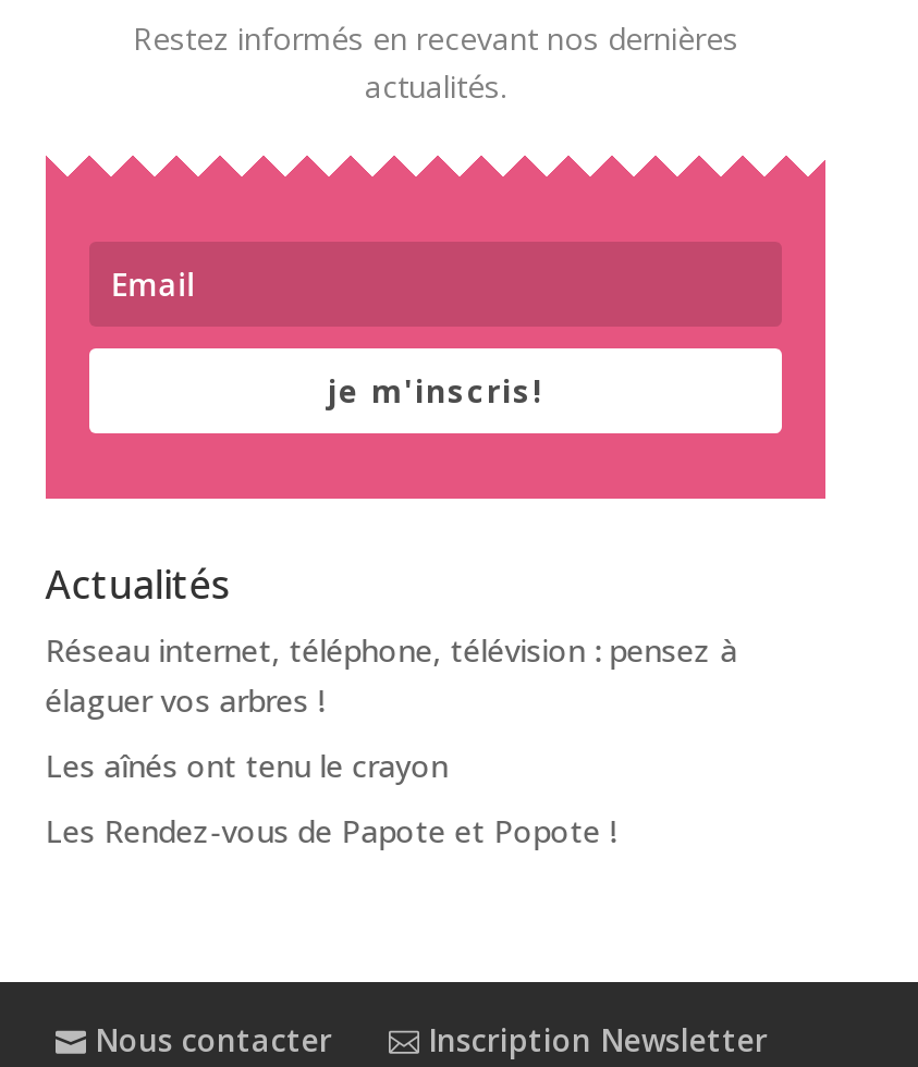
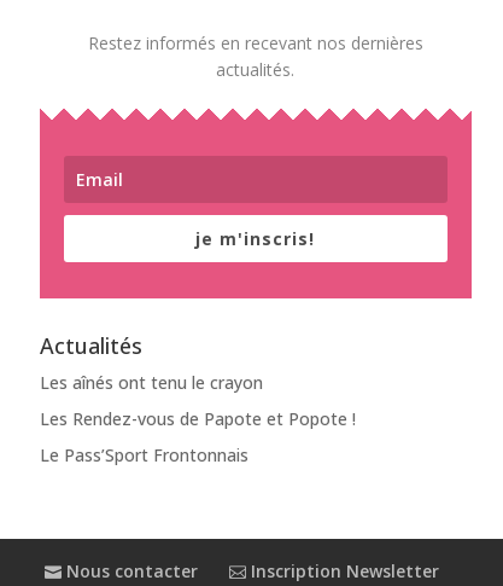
[45,629,738,721] Réseau internet, téléphone, télévision : pensez à | élaguer vos arbres ! -> none
moved [45,745,616,851] -> [40,371,356,430]: Les aînés ont tenu le crayon | Les Rendez-vous de Papote et Popote !
none -> [40,443,248,466] Le Pass’Sport Frontonnais

